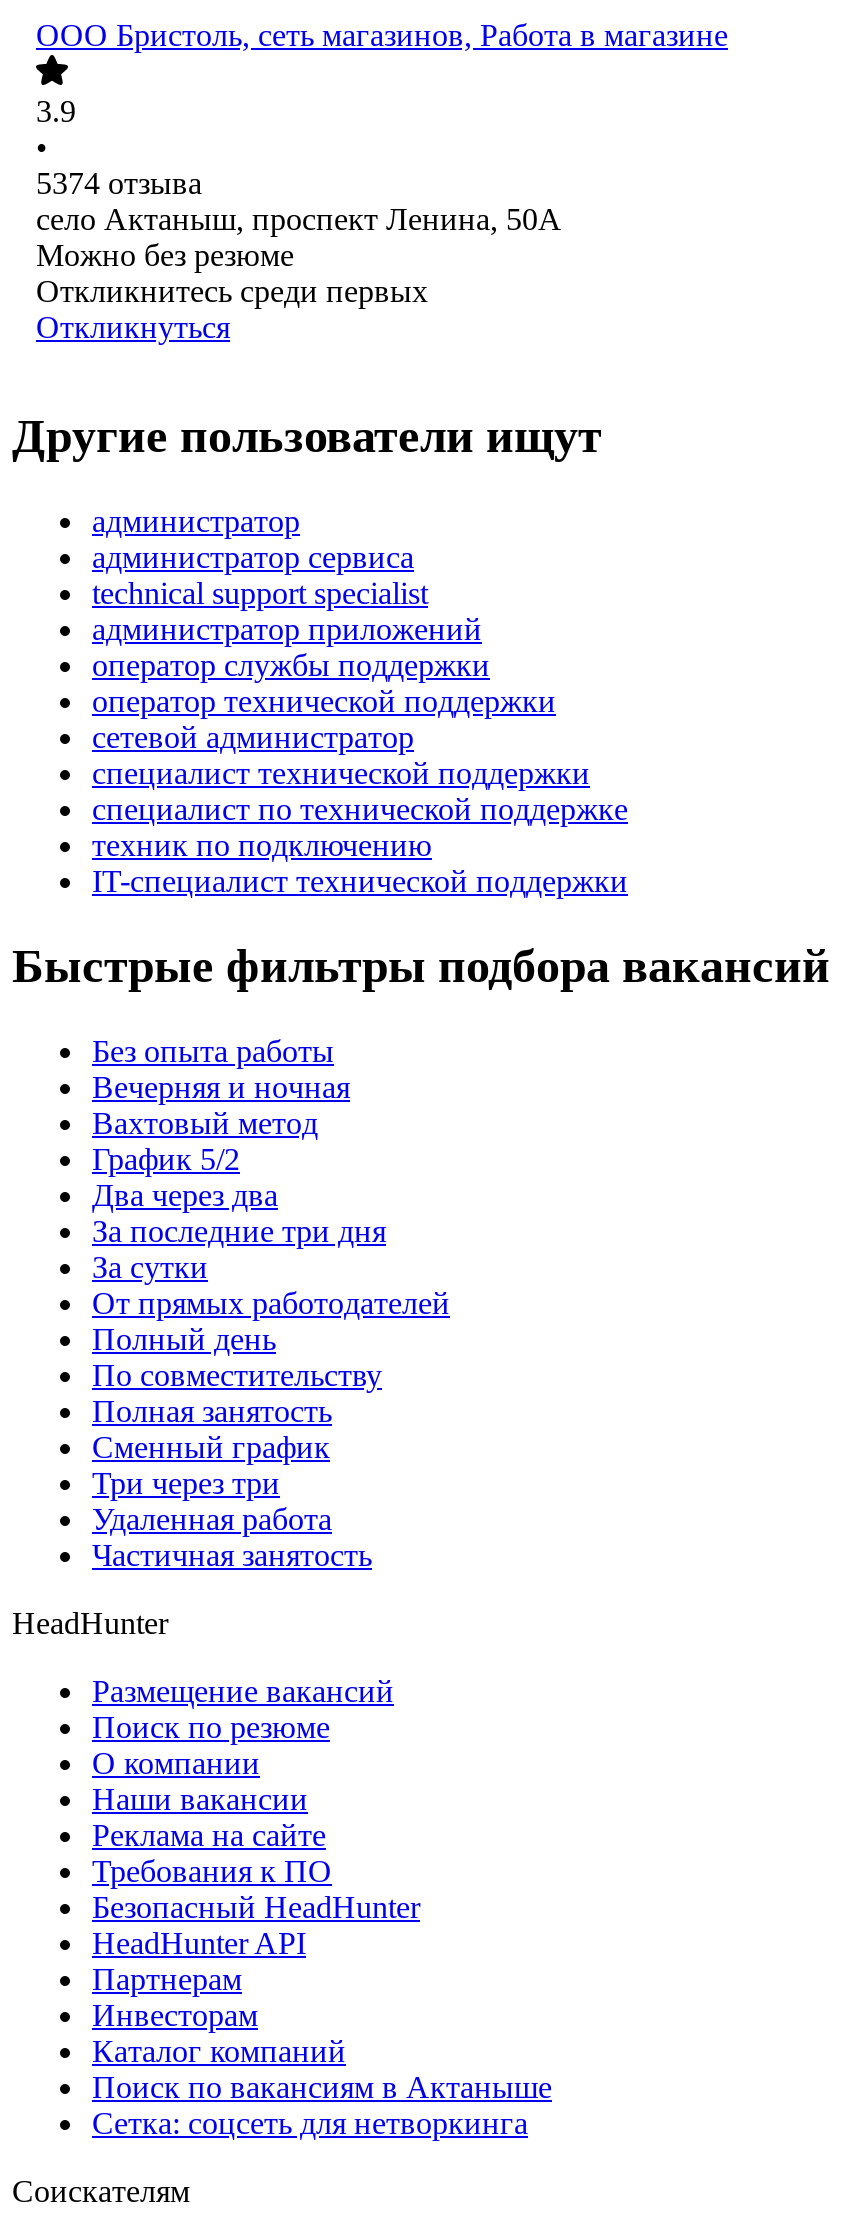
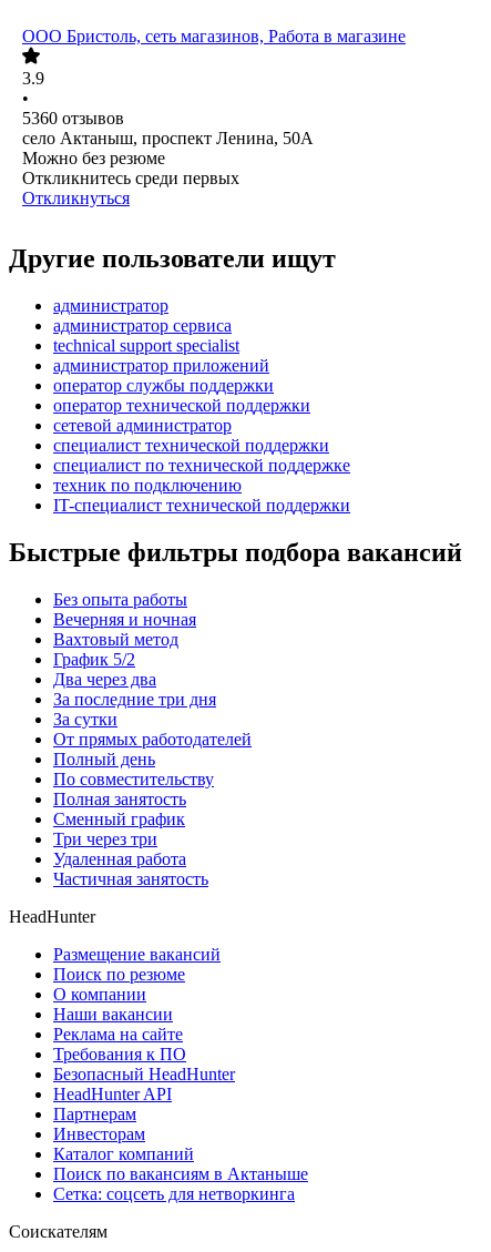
[36,167,202,201] 5374 отзыва -> [22,109,124,128] 5360 отзывов

